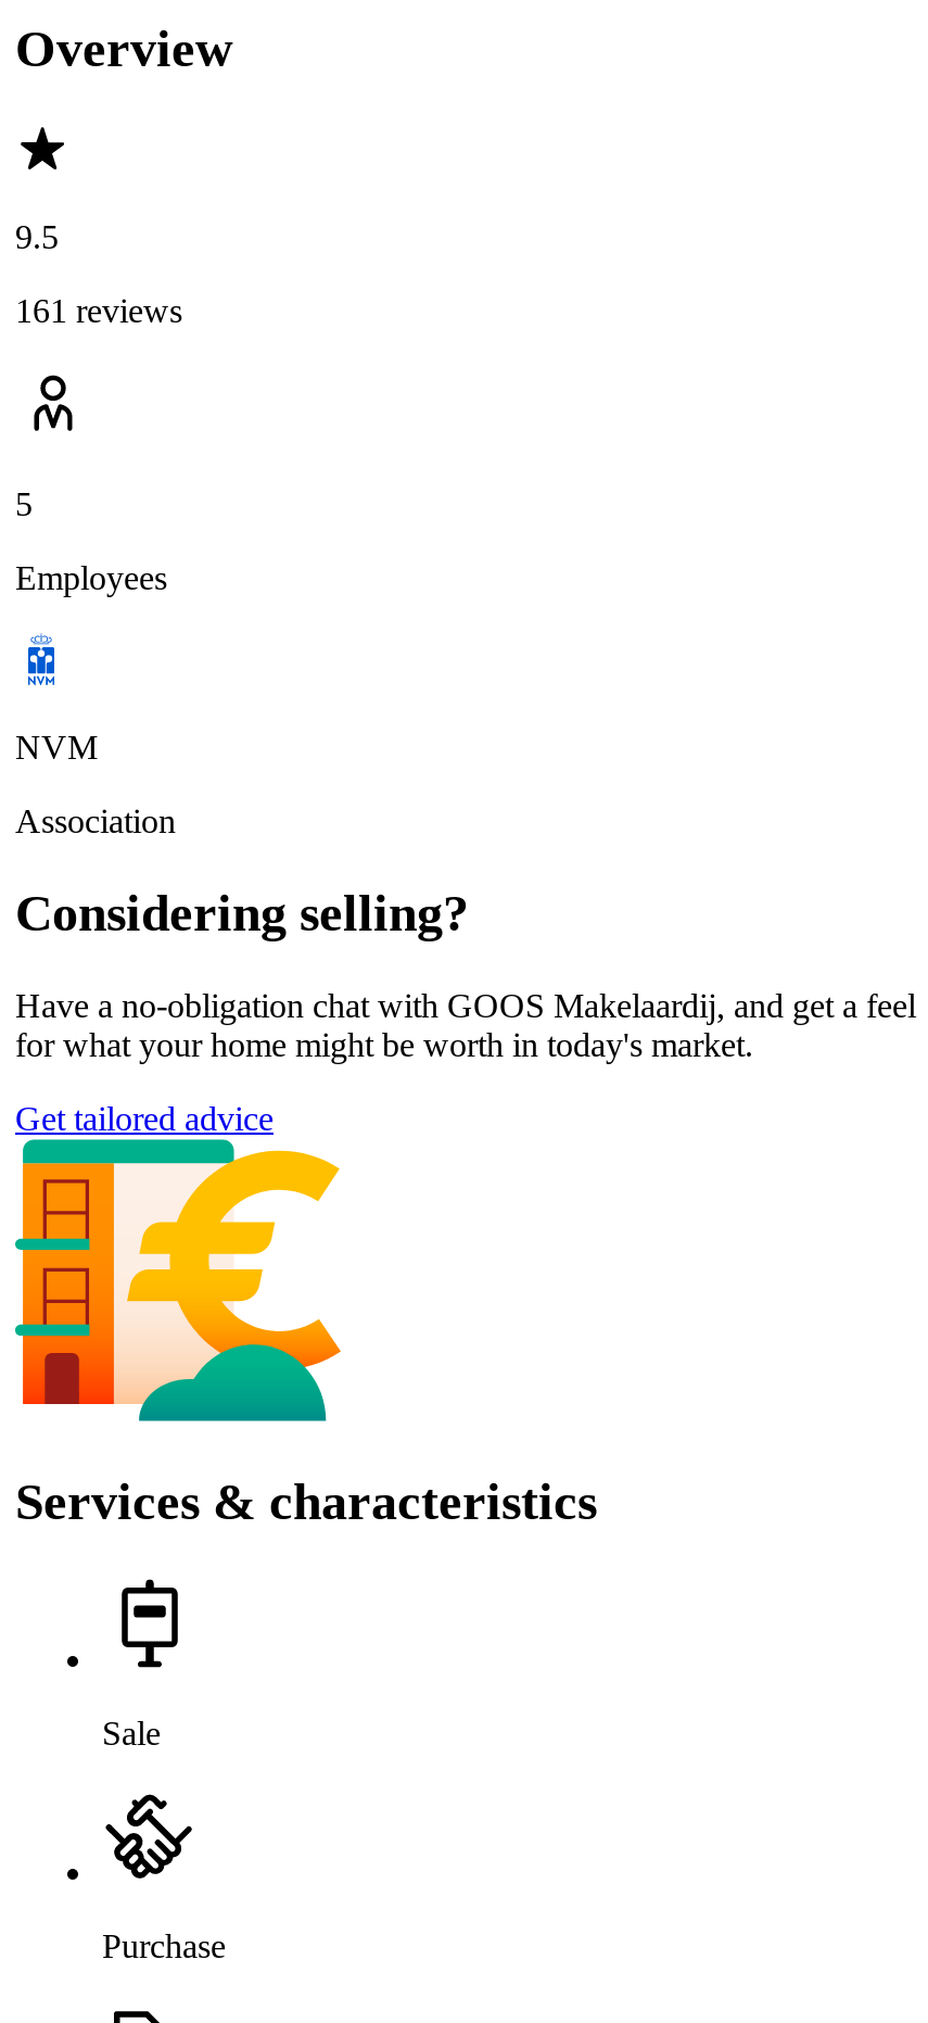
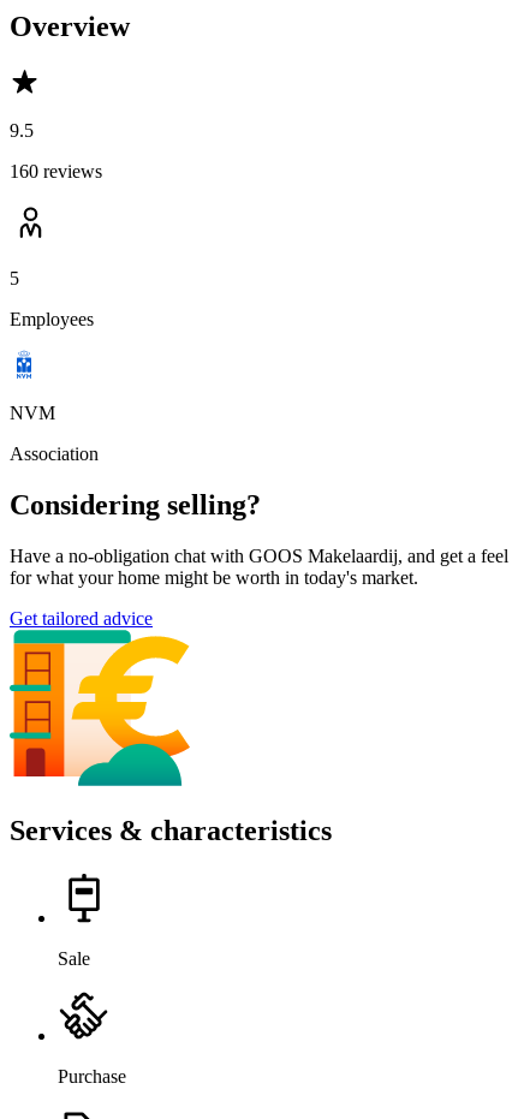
[15,293,182,329] 161 reviews -> [10,161,102,182] 160 reviews

